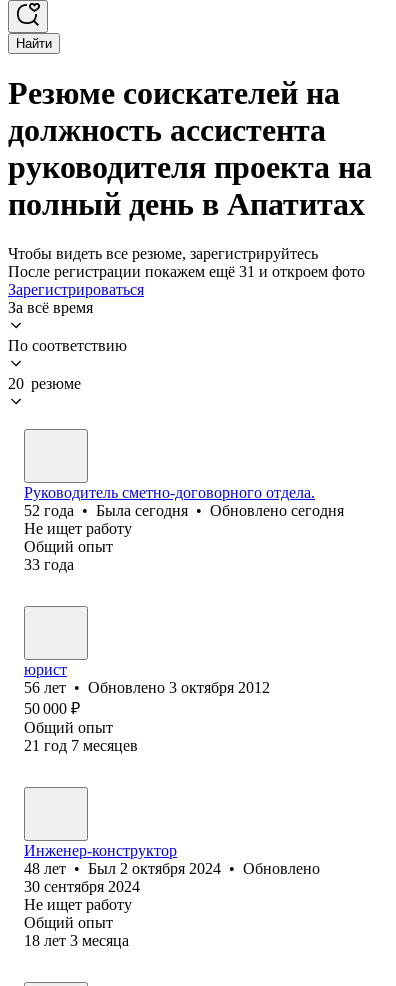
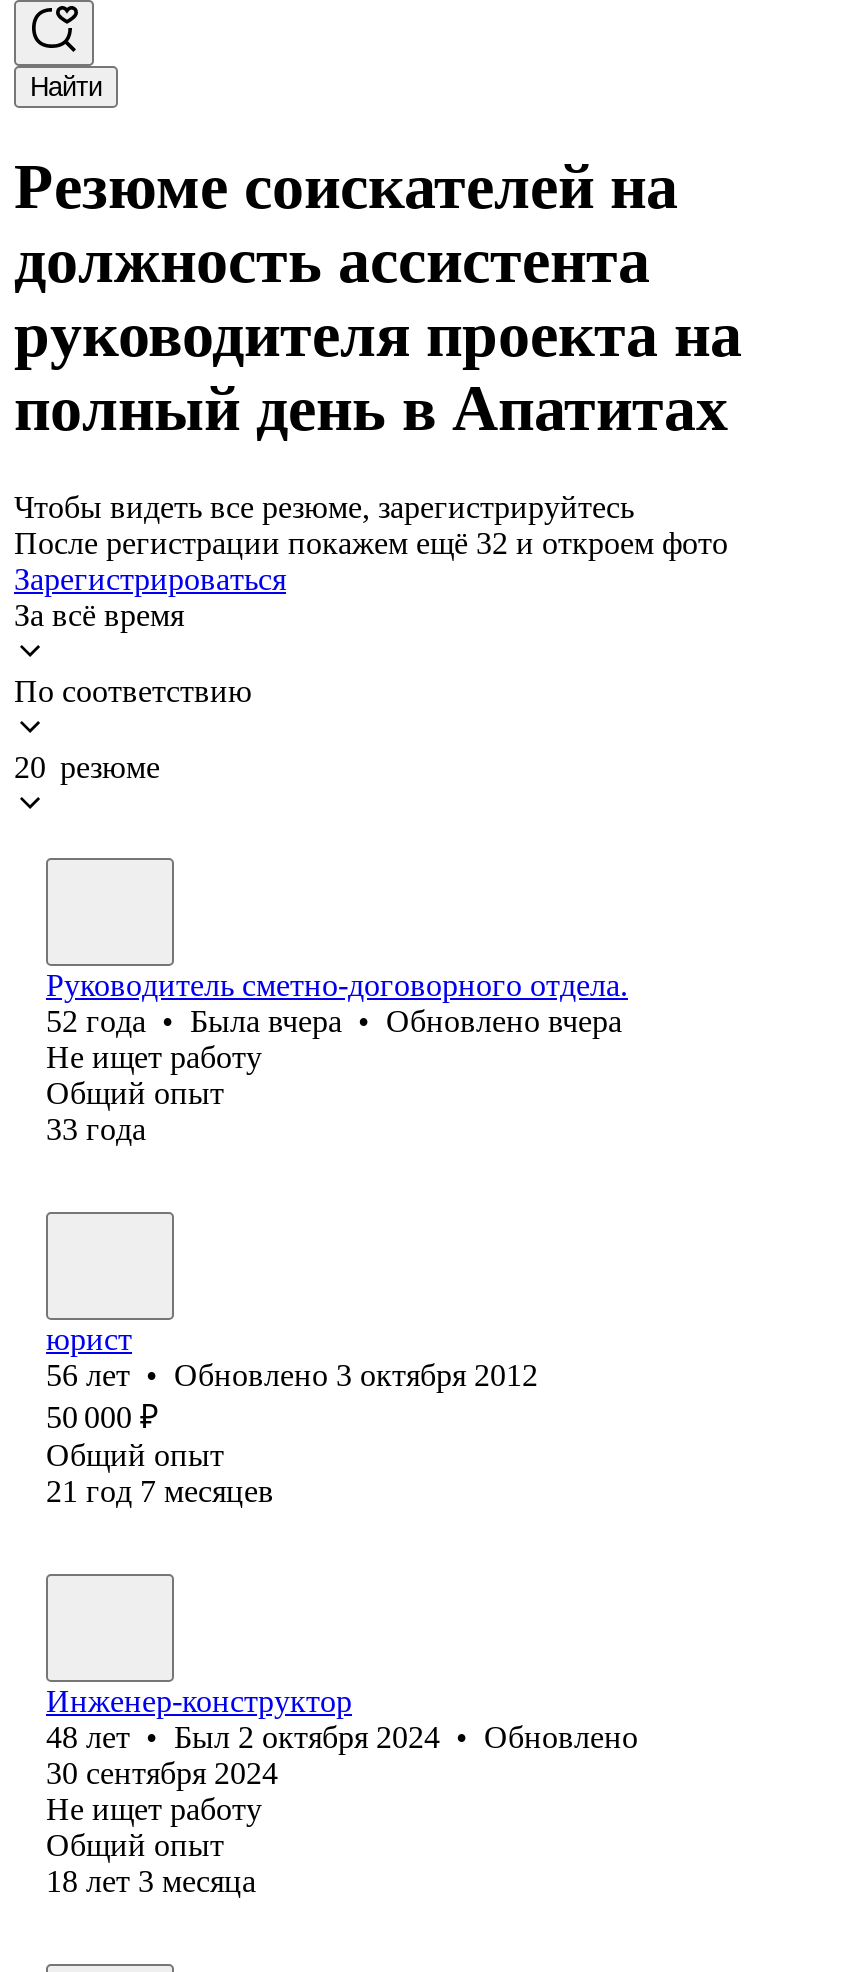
[8,263,365,280] После регистрации покажем ещё 31 и откроем фото -> [14,526,728,560] После регистрации покажем ещё 32 и откроем фото
[24,502,344,519] 52 года • Была сегодня • Обновлено сегодня -> [46,1004,622,1038] 52 года • Была вчера • Обновлено вчера

